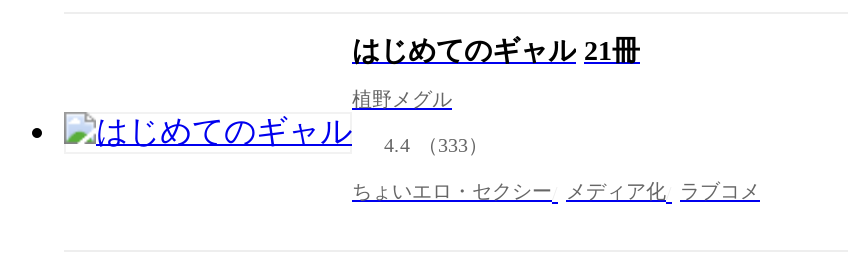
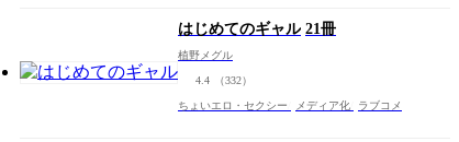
[384,134,488,156] 4.4 （333） -> [195,74,253,86] 4.4 （332）

